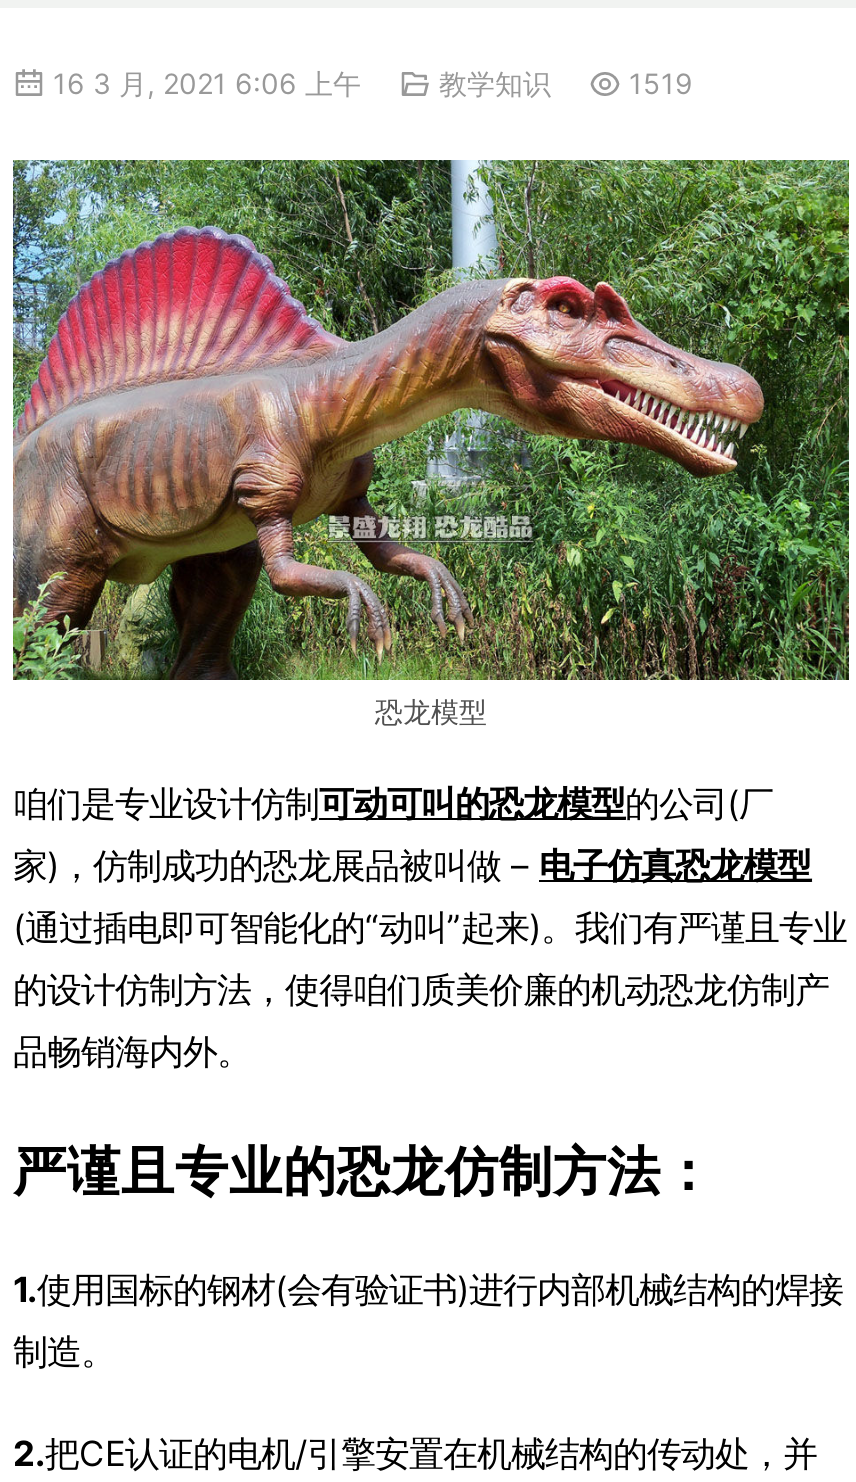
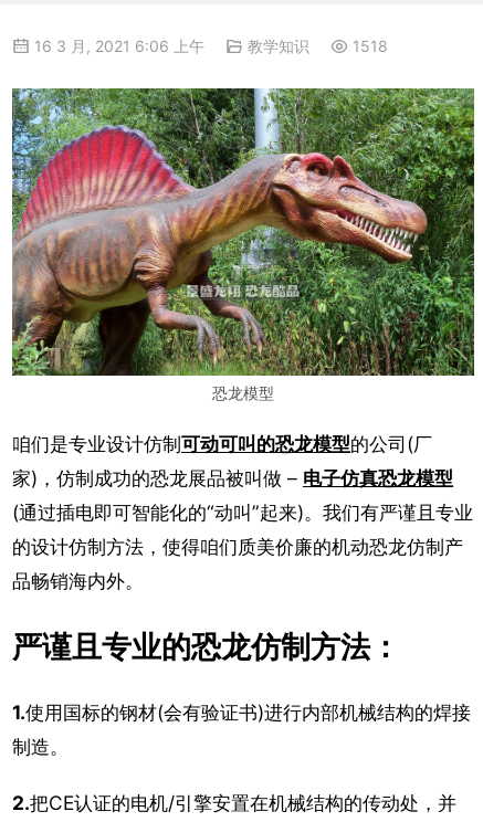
[621,66,693,100] 1519 -> [348,36,388,55] 1518

